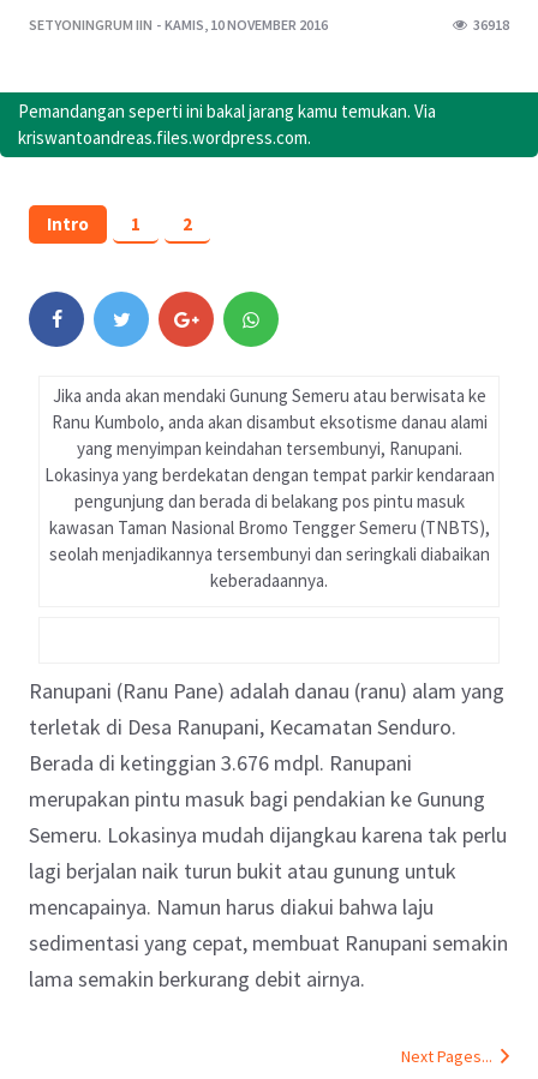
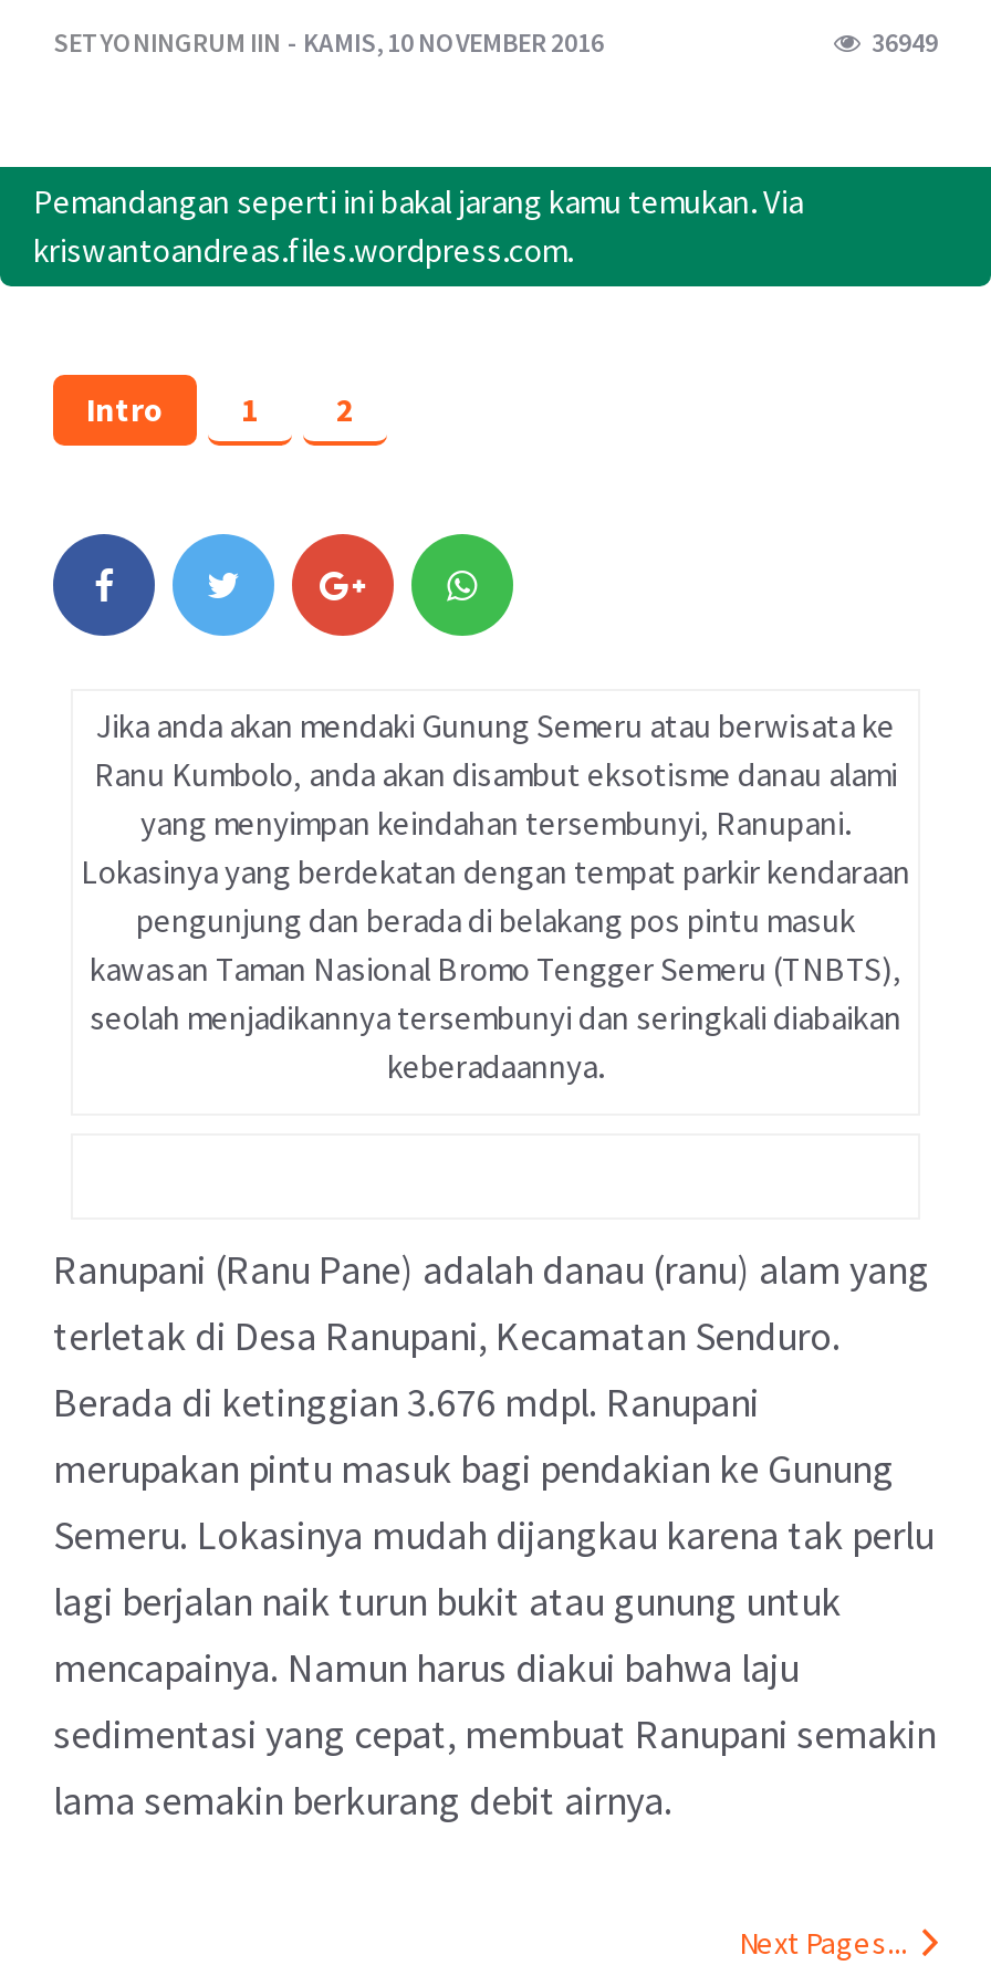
[473,16,509,34] 36918 -> [872,25,938,59] 36949

